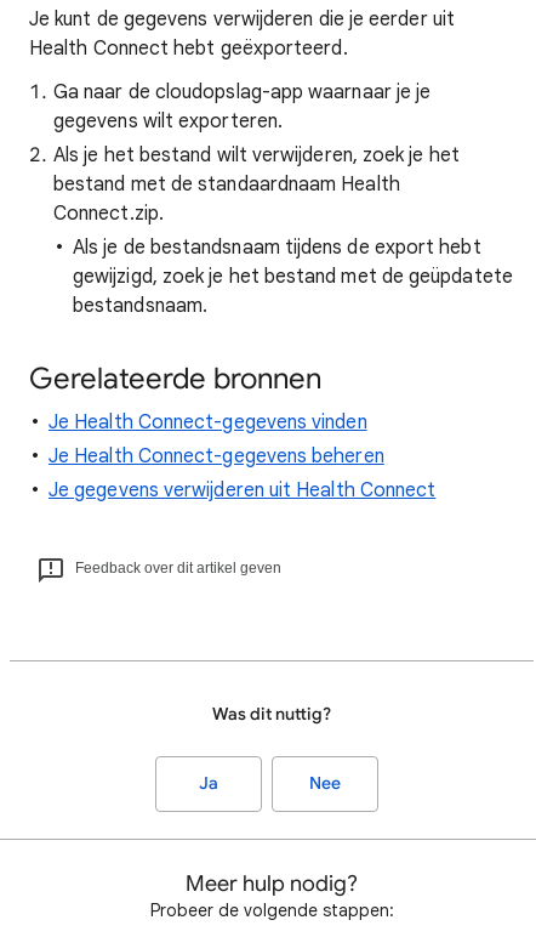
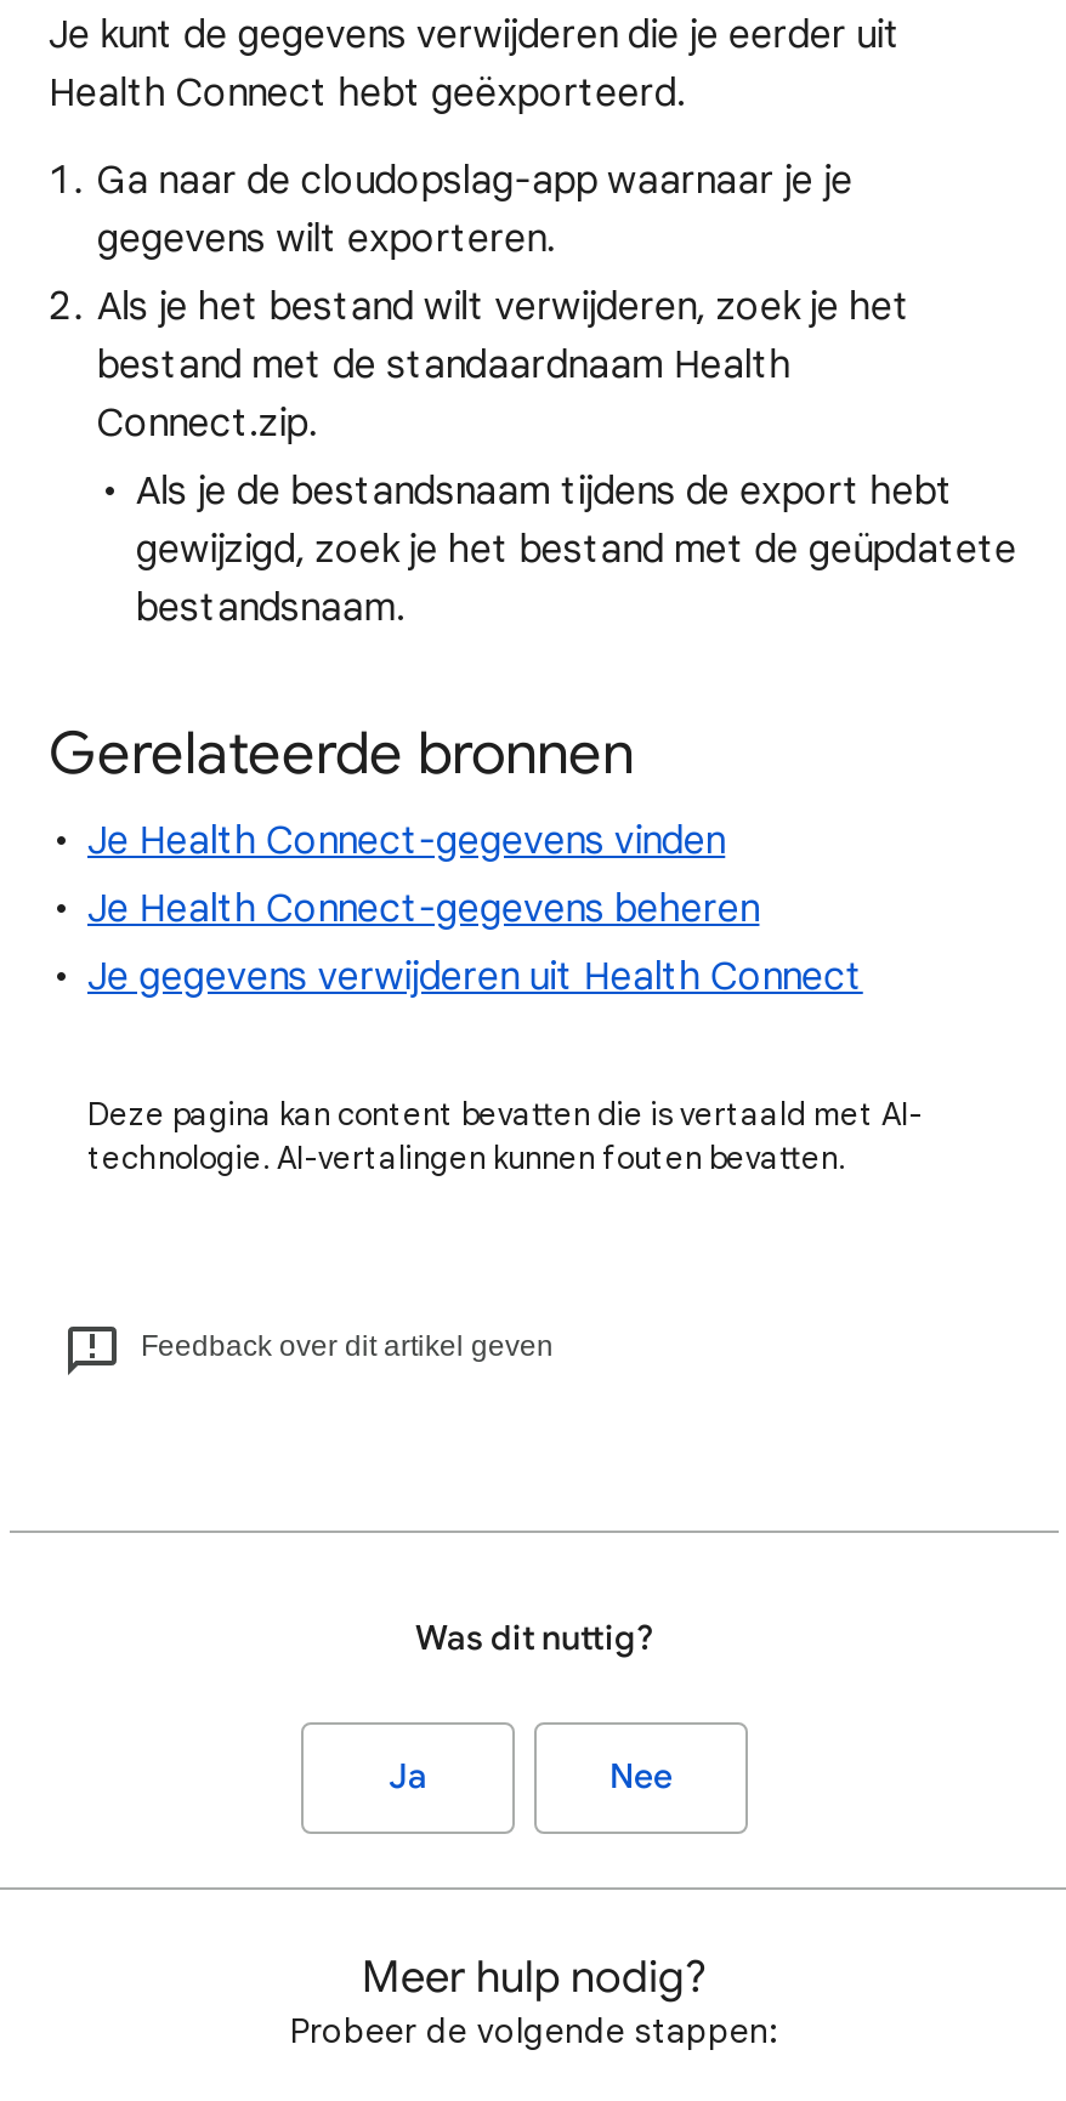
none -> [87,1094,923,1179] Deze pagina kan content bevatten die is vertaald met AI- | technologie. AI-vertalingen kunnen fouten bevatten.

